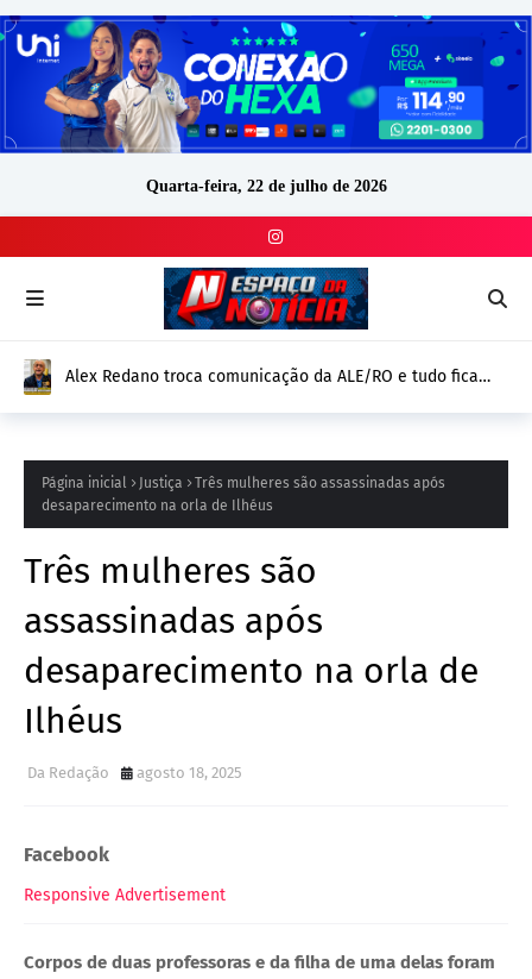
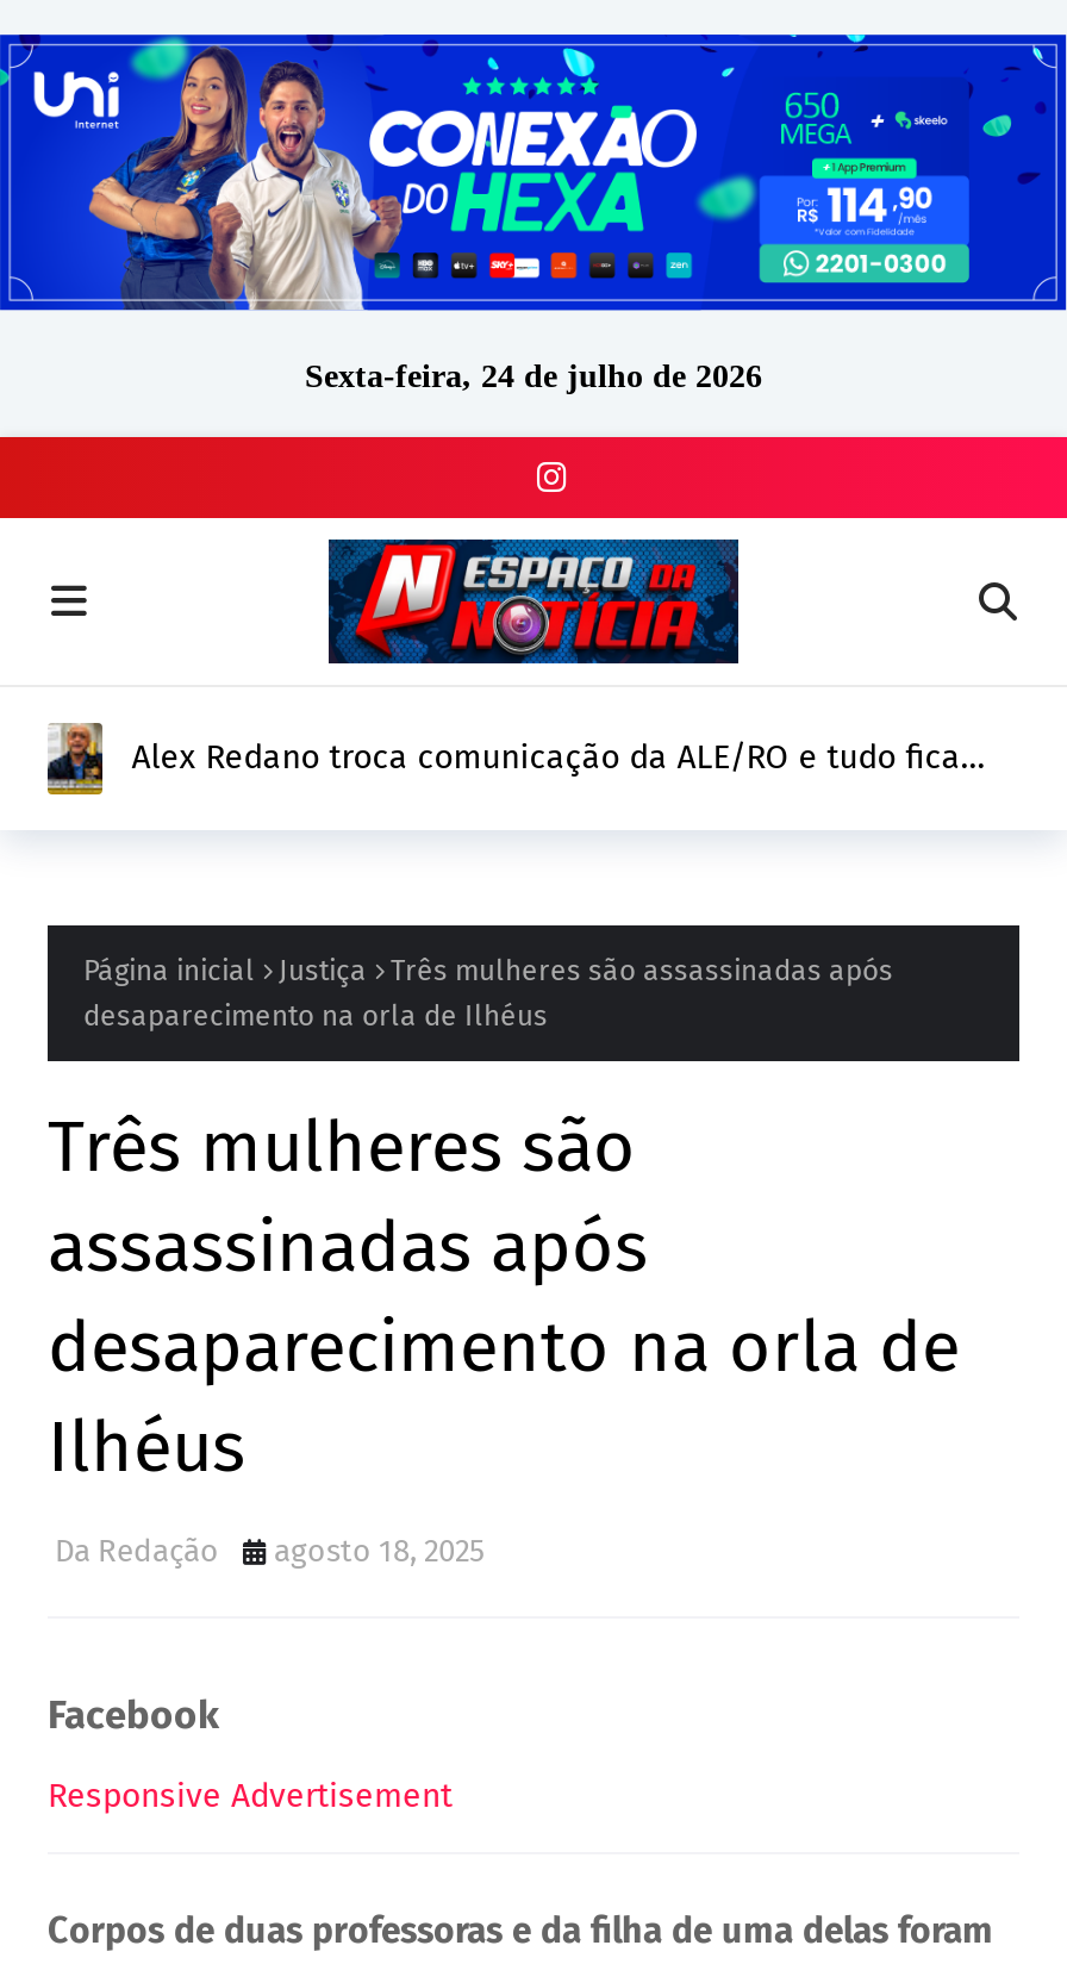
[145,177,387,195] Quarta-feira, 22 de julho de 2026 -> [305,358,762,394] Sexta-feira, 24 de julho de 2026

